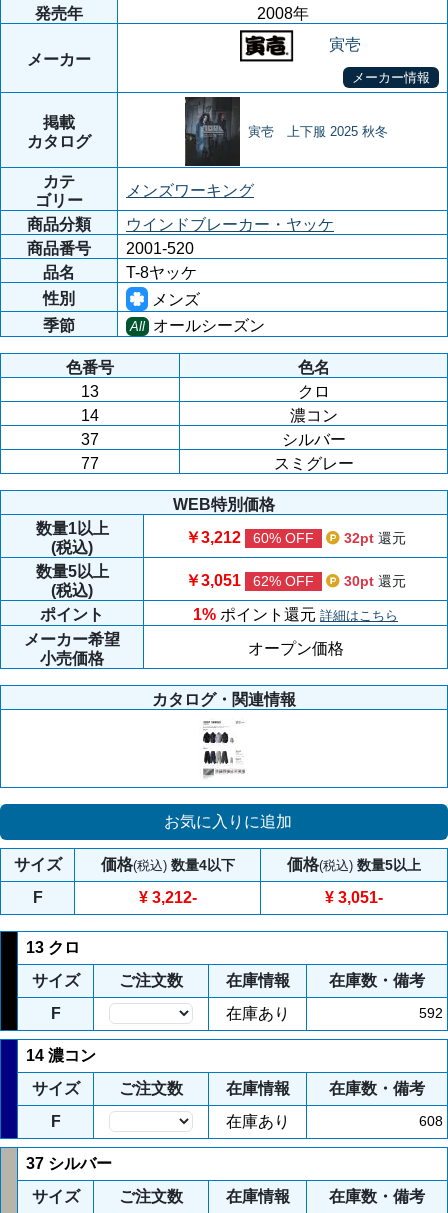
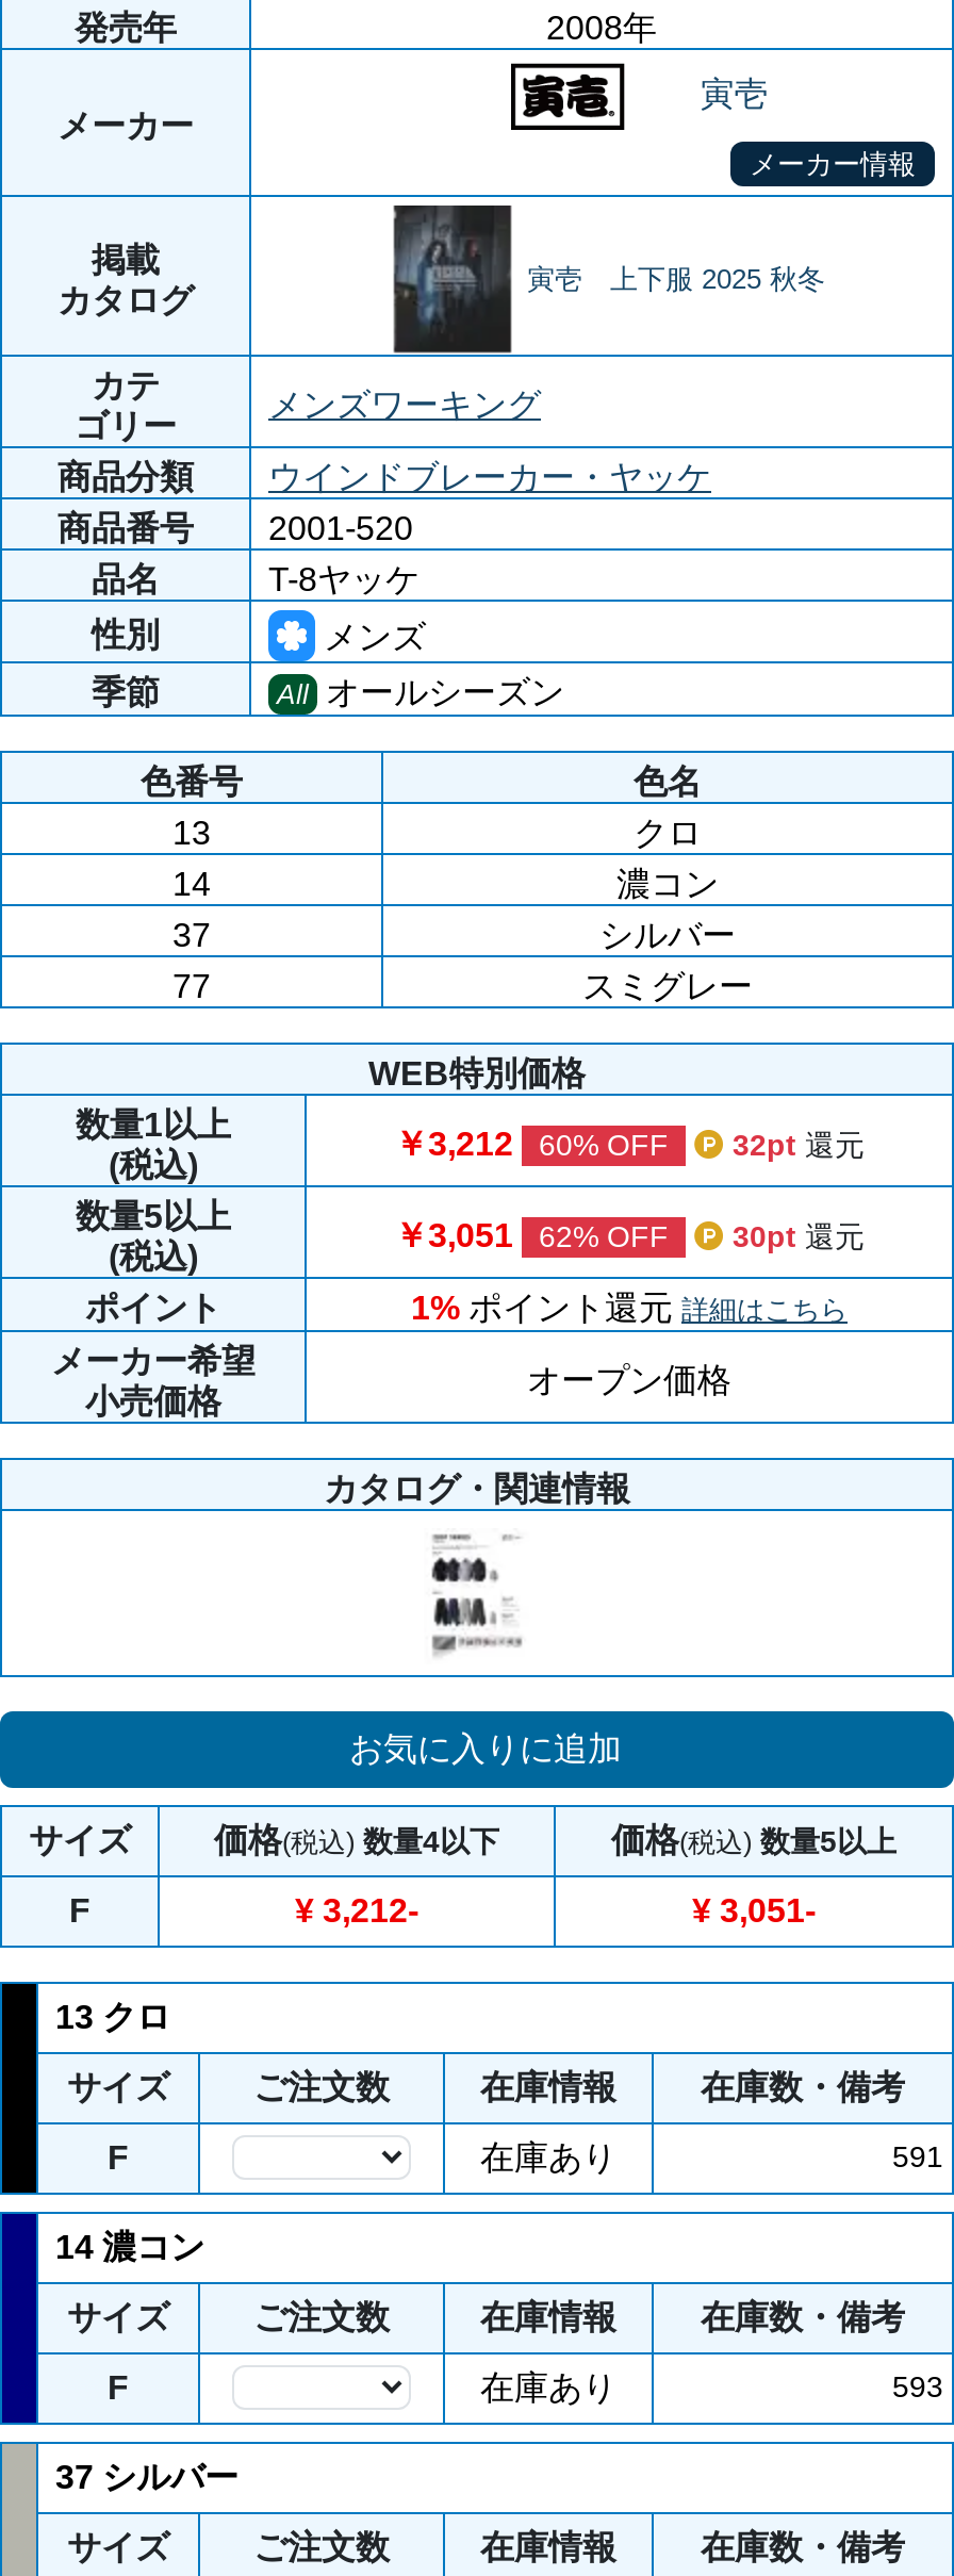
[419,1005,443,1021] 592 -> [892,2140,943,2174] 591
[419,1113,443,1129] 608 -> [892,2370,943,2404] 593

